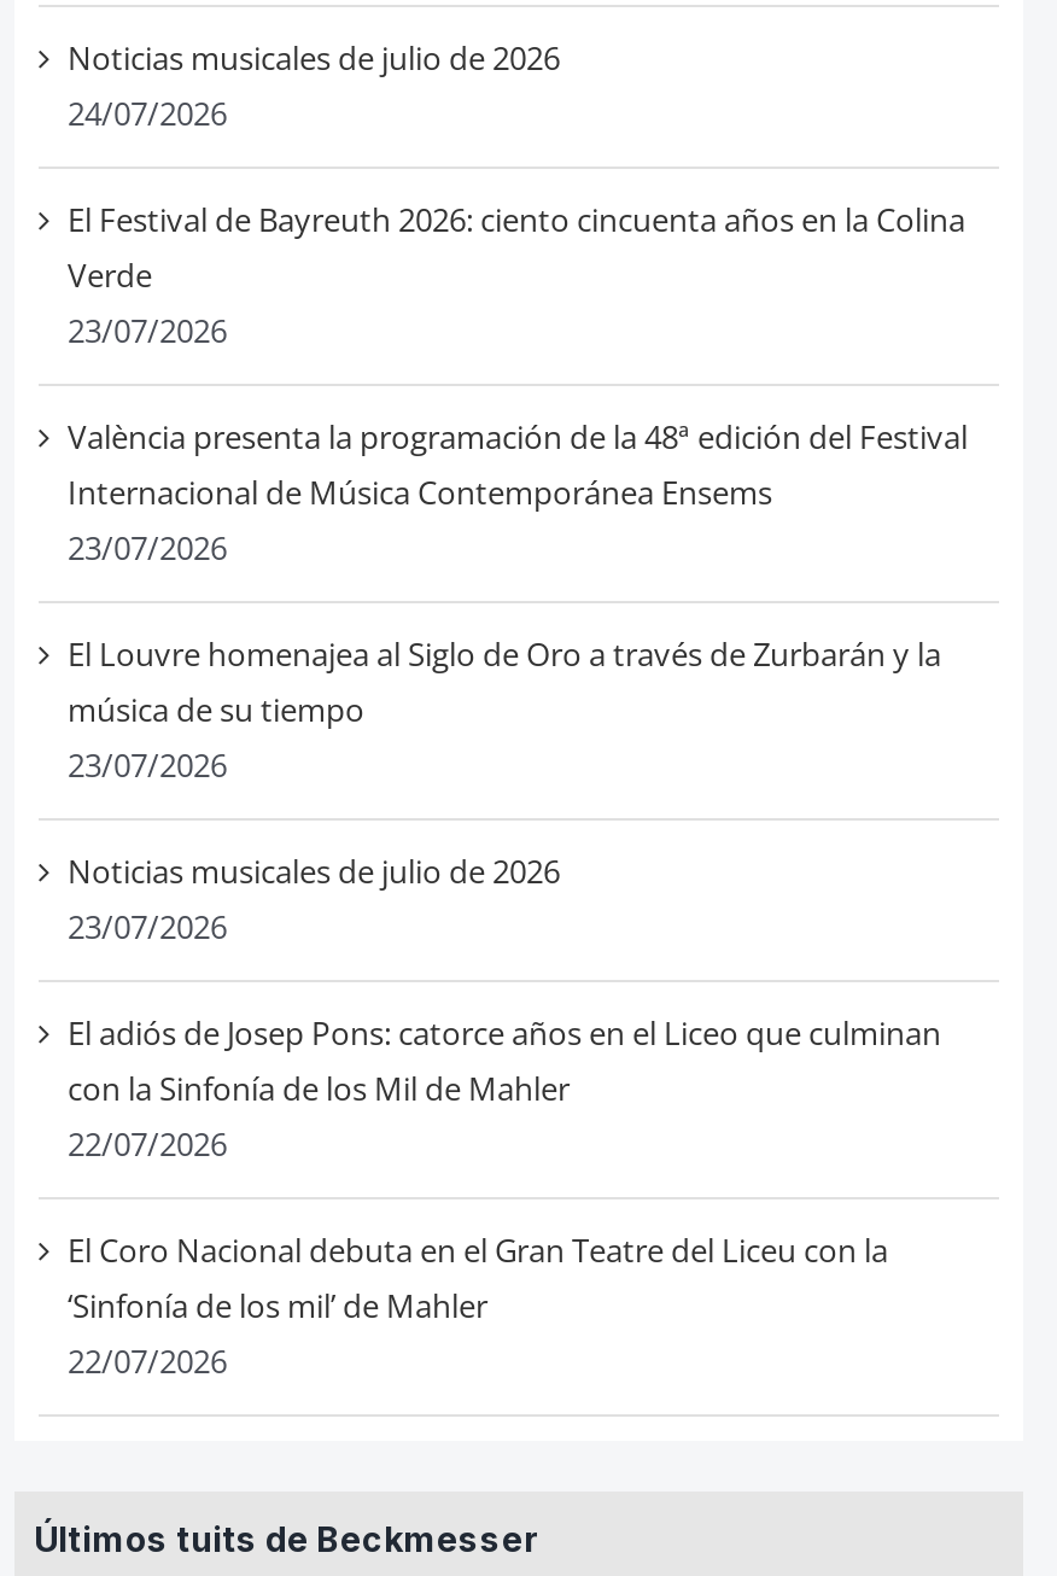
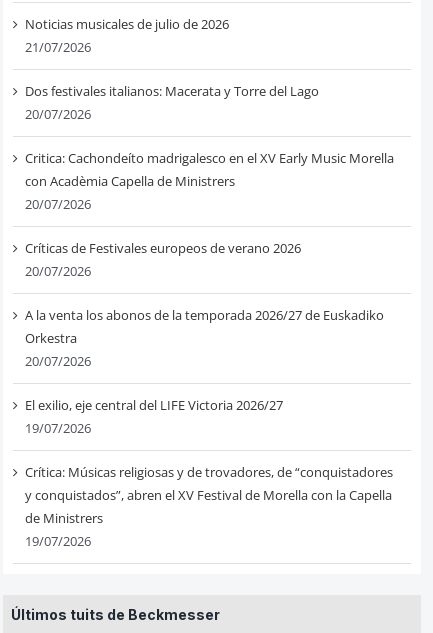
[68,92,227,136] 24/07/2026 -> [25,38,91,56] 21/07/2026
[68,199,965,353] El Festival de Bayreuth 2026: ciento cincuenta años en la Colina | Verde | 23/07/2026 -> [25,82,319,123] Dos festivales italianos: Macerata y Torre del Lago | 20/07/2026
[68,416,968,570] València presenta la programación de la 48ª edición del Festival | Internacional de Música Contemporánea Ensems | 23/07/2026 -> [25,149,394,213] Critica: Cachondeíto madrigalesco en el XV Early Music Morella | con Acadèmia Capella de Ministrers | 20/07/2026
[68,633,941,788] El Louvre homenajea al Siglo de Oro a través de Zurbarán y la | música de su tiempo | 23/07/2026 -> [25,239,301,280] Críticas de Festivales europeos de verano 2026 | 20/07/2026
[68,850,560,949] Noticias musicales de julio de 2026 | 23/07/2026 -> [25,306,384,370] A la venta los abonos de la temporada 2026/27 de Euskadiko | Orkestra | 20/07/2026
[68,1012,941,1166] El adiós de Josep Pons: catorce años en el Liceo que culminan | con la Sinfonía de los Mil de Mahler | 22/07/2026 -> [25,396,283,437] El exilio, eje central del LIFE Victoria 2026/27 | 19/07/2026
[68,1229,888,1384] El Coro Nacional debuta en el Gran Teatre del Liceu con la | ‘Sinfonía de los mil’ de Mahler | 22/07/2026 -> [25,463,393,550] Crítica: Músicas religiosas y de trovadores, de “conquistadores | y conquistados”, abren el XV Festival de Morella con la Capella | de Ministrers | 19/07/2026

